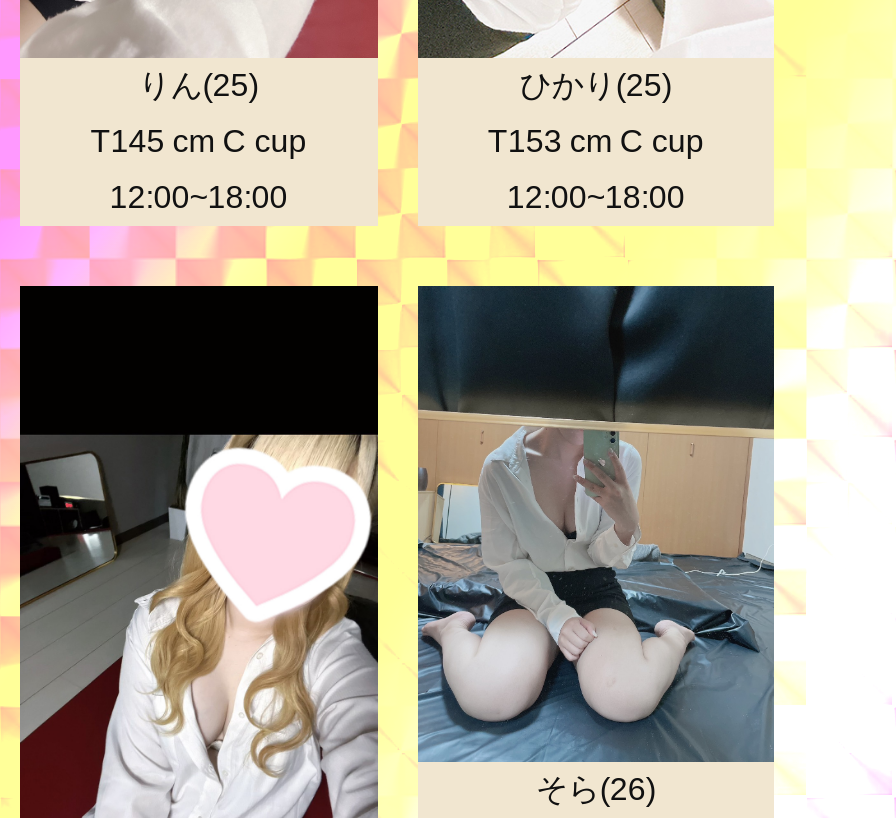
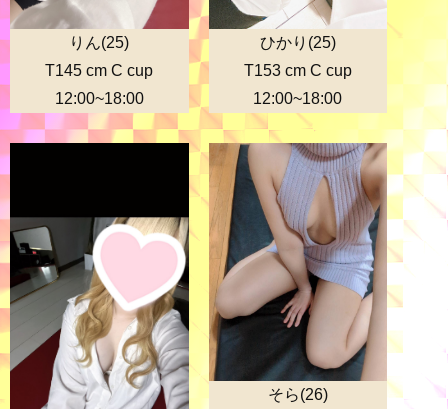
[416,284,776,764] [image] -> [209,142,387,382] [image]

